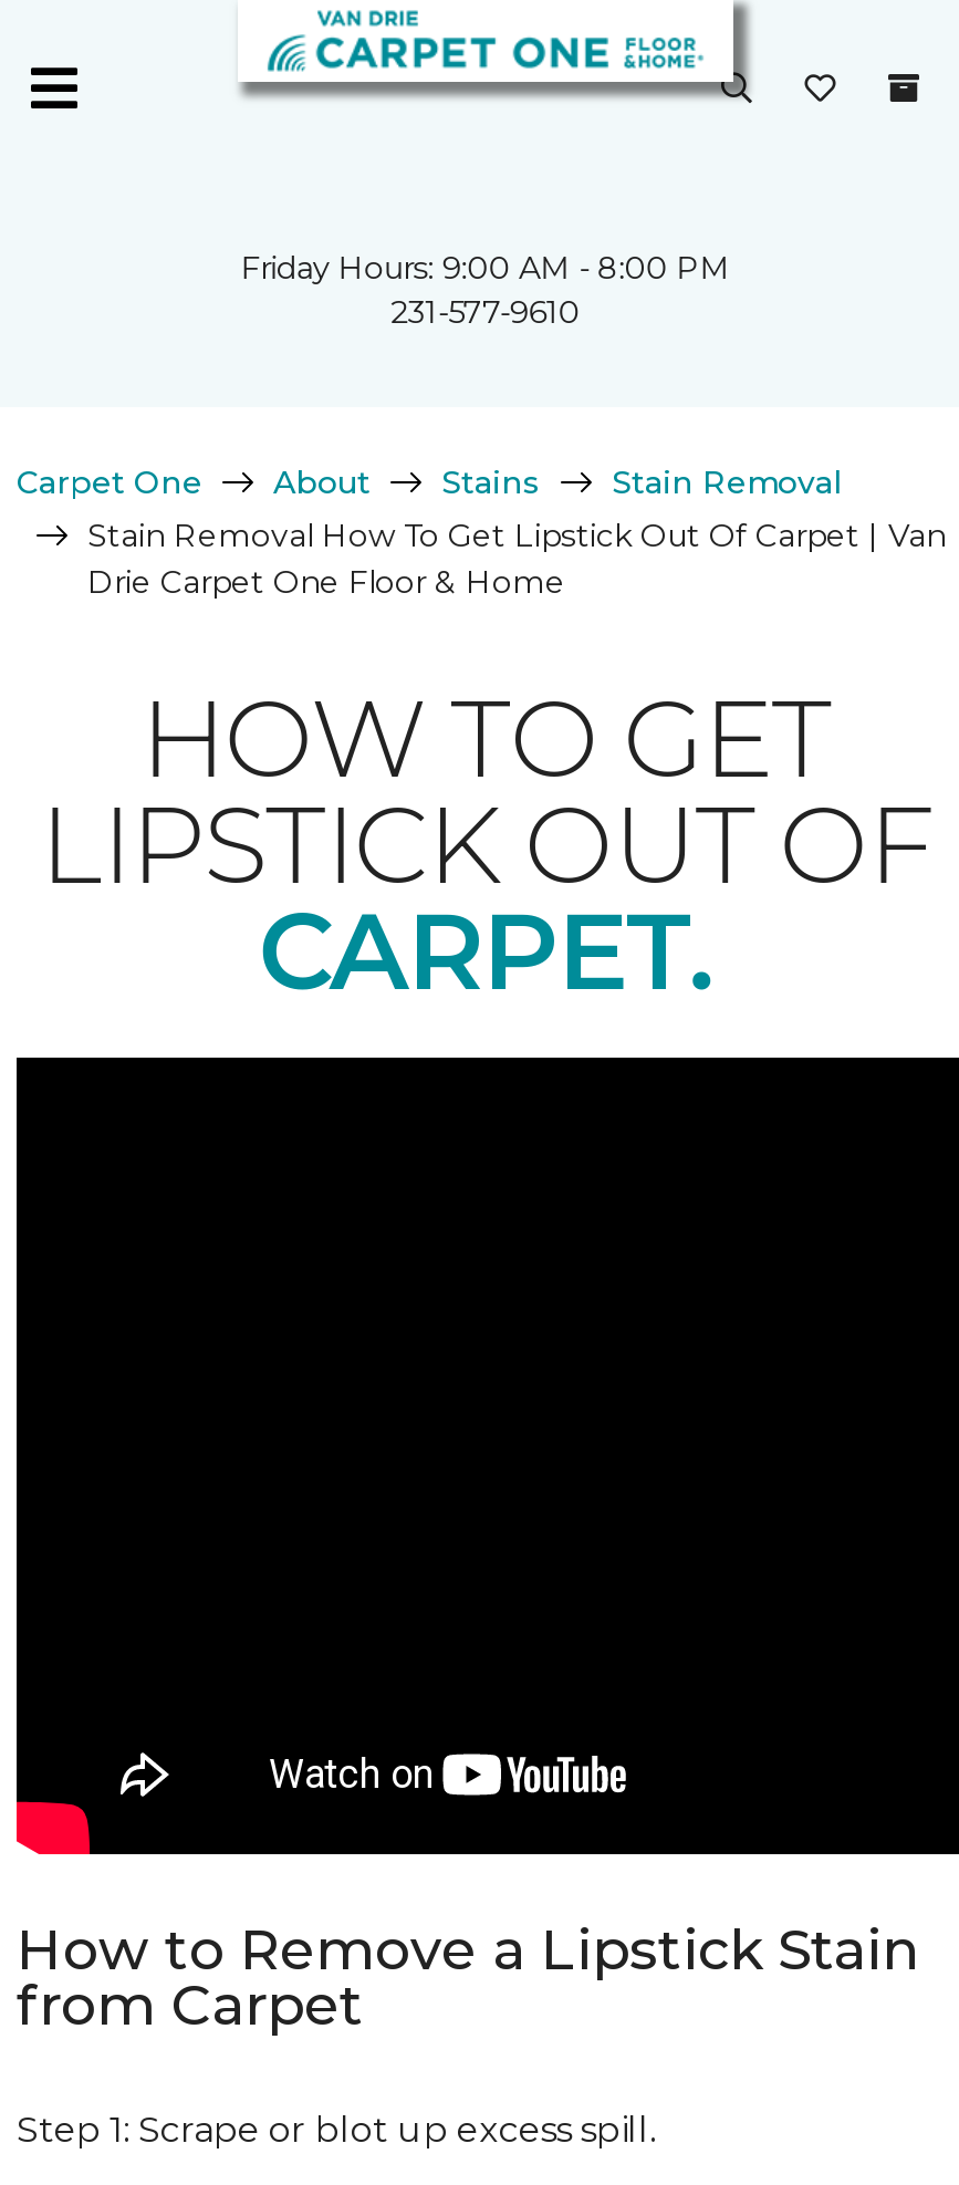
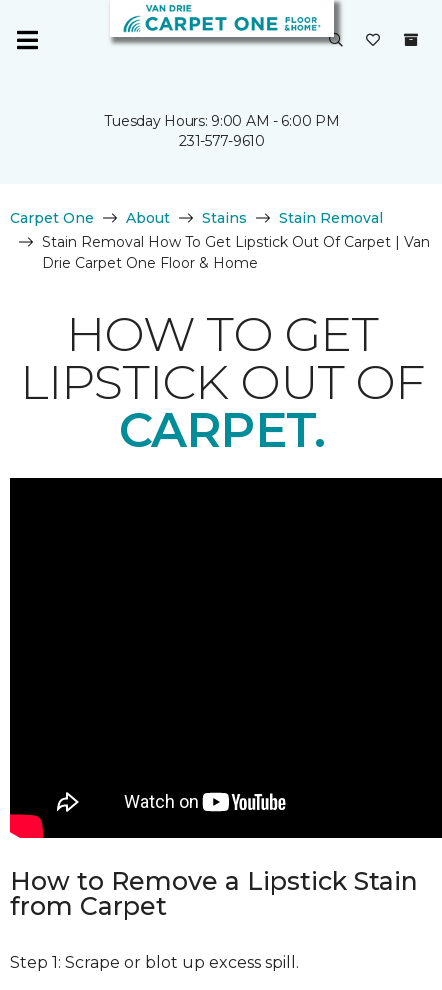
[241,248,730,288] Friday Hours: 9:00 AM - 8:00 PM -> [104,112,339,130] Tuesday Hours: 9:00 AM - 6:00 PM

